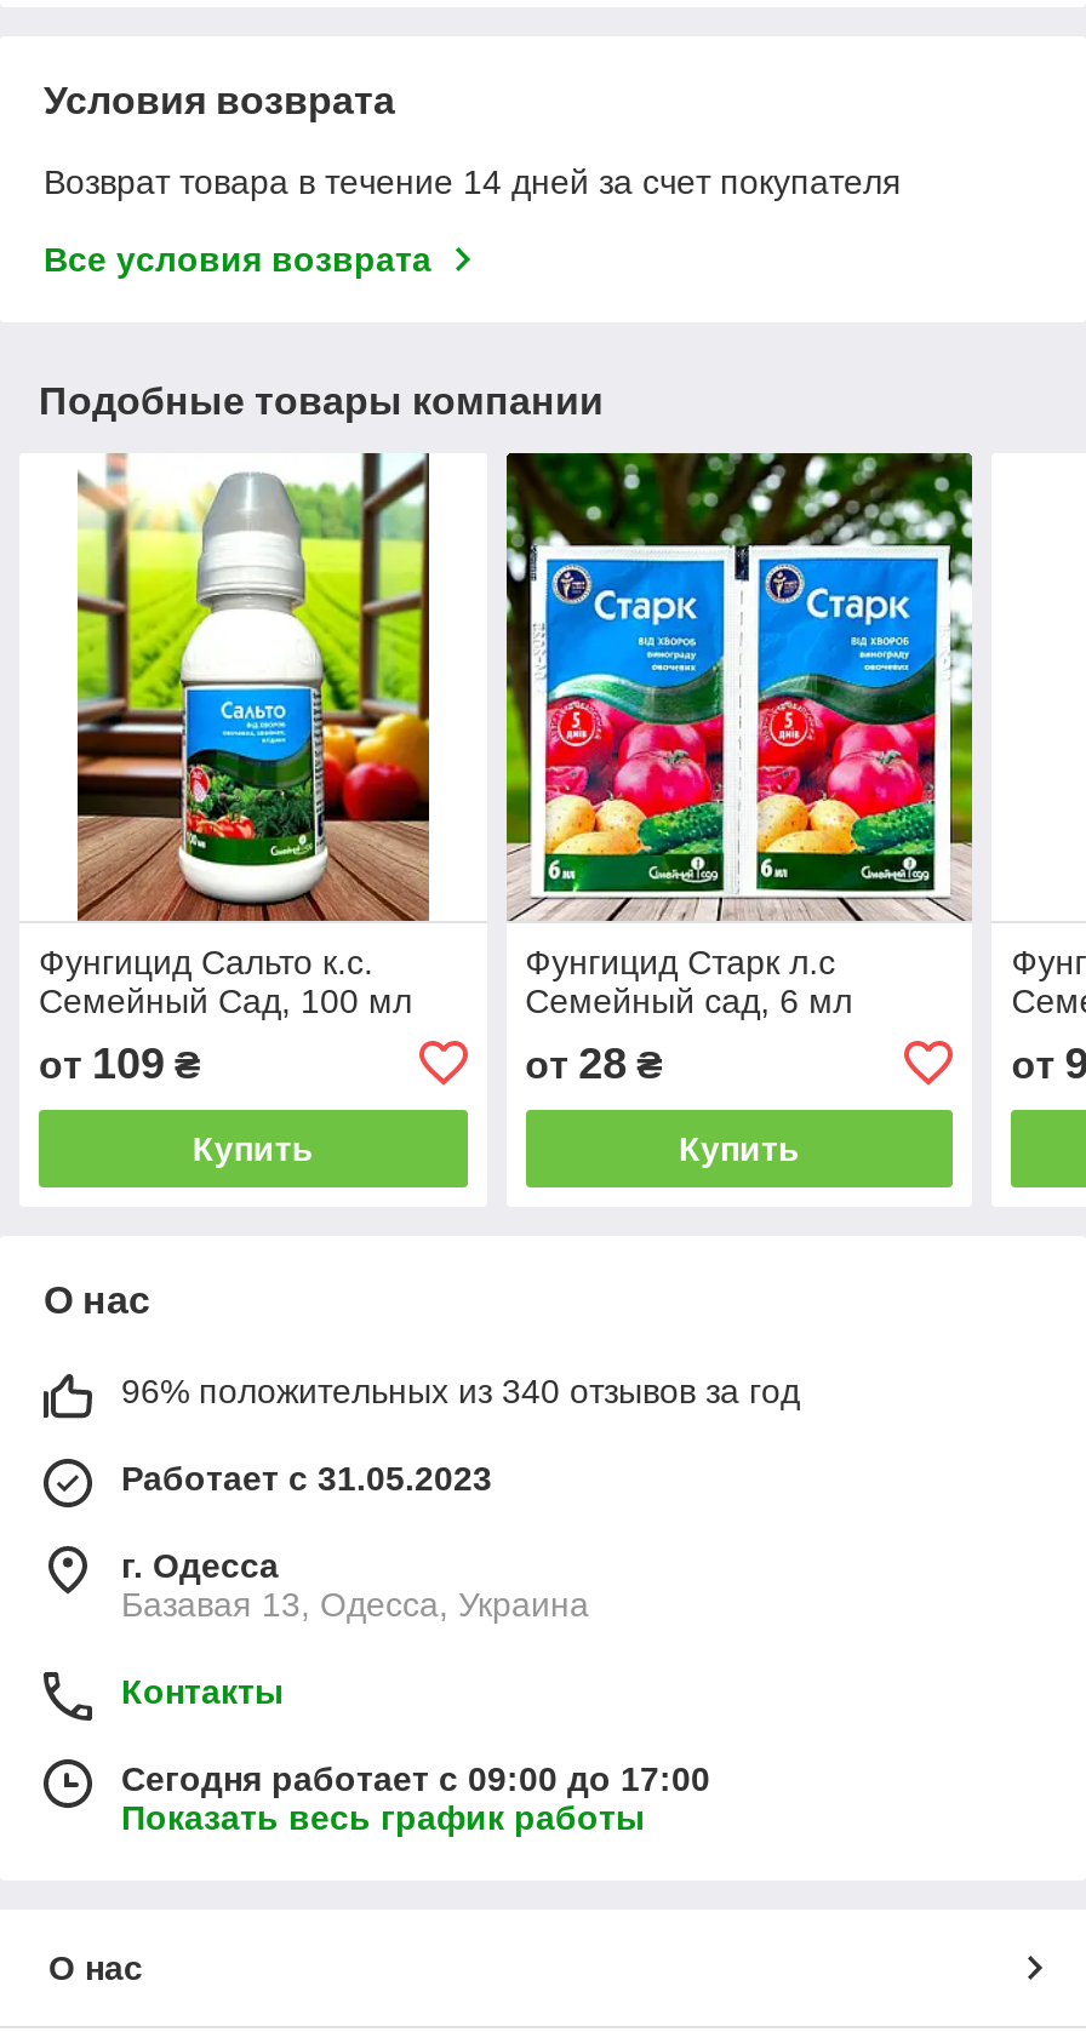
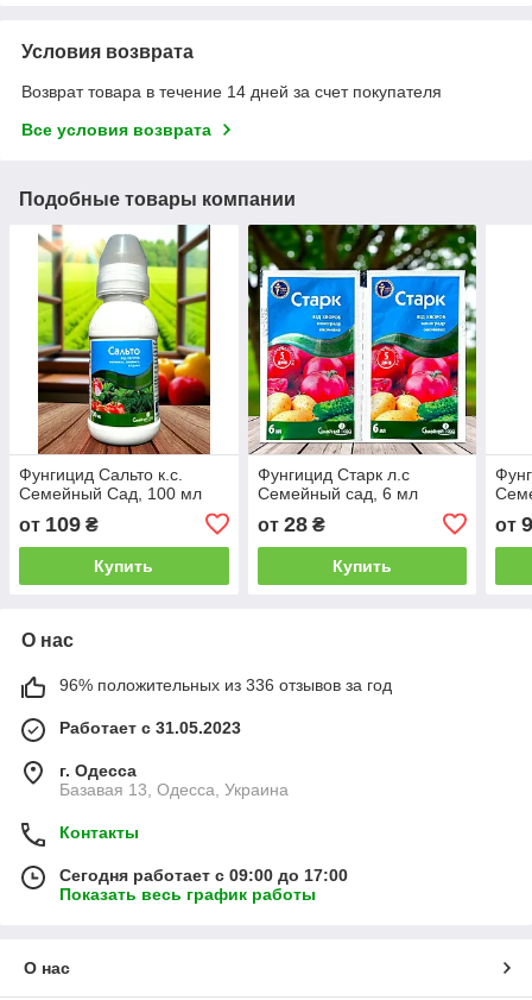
[121,1371,800,1410] 96% положительных из 340 отзывов за год -> [59,675,392,694] 96% положительных из 336 отзывов за год

